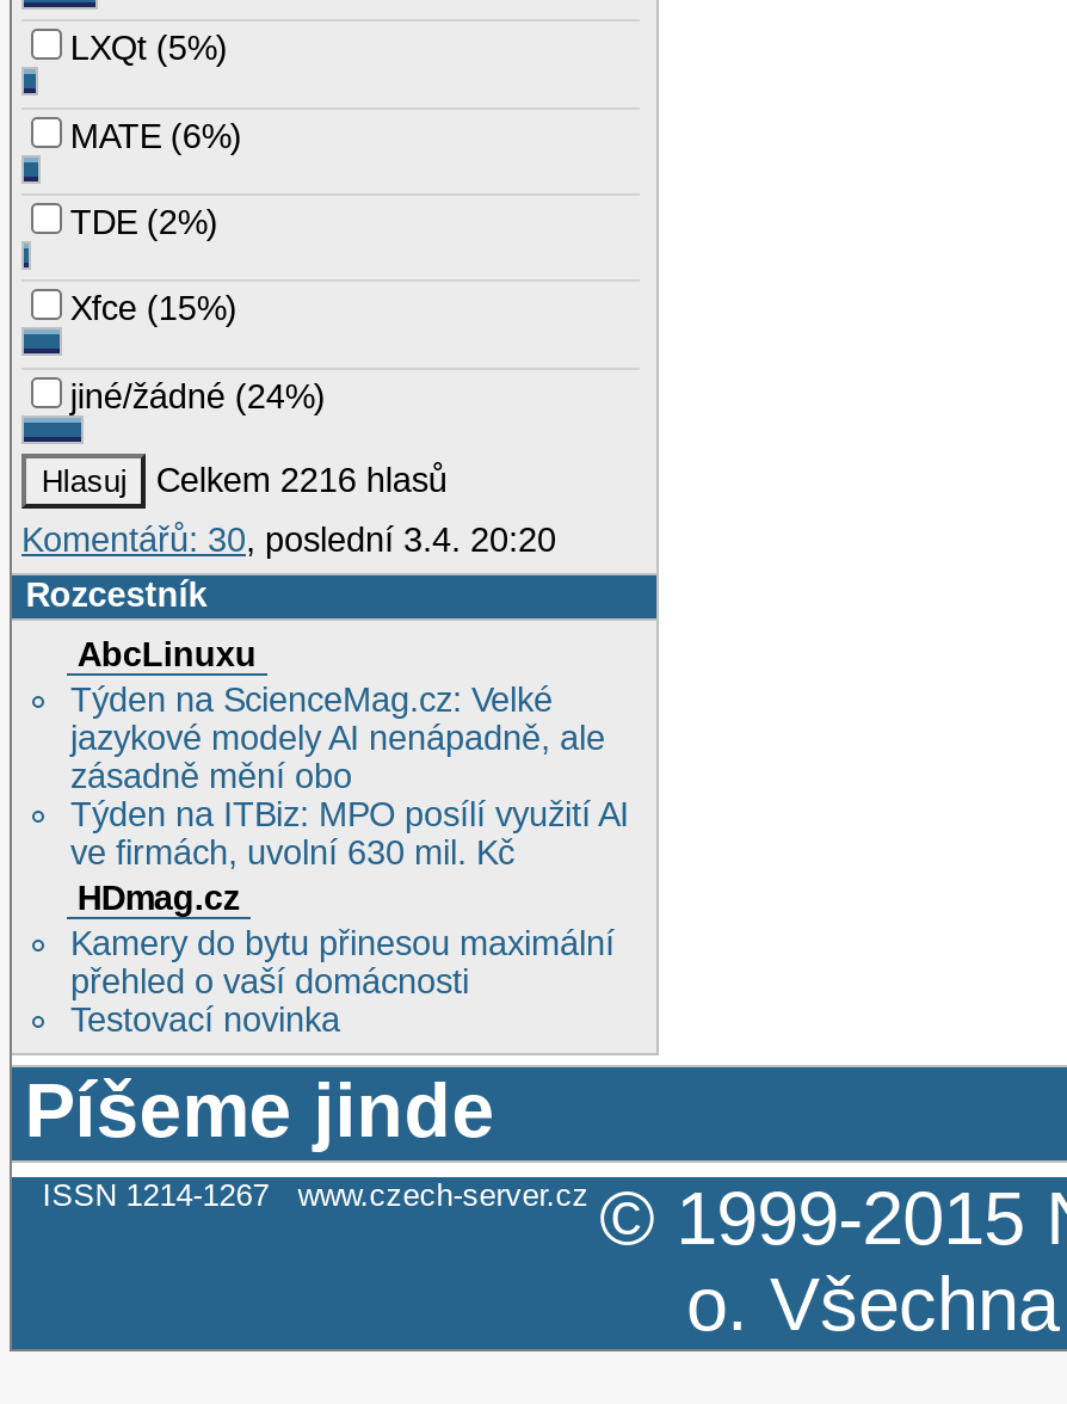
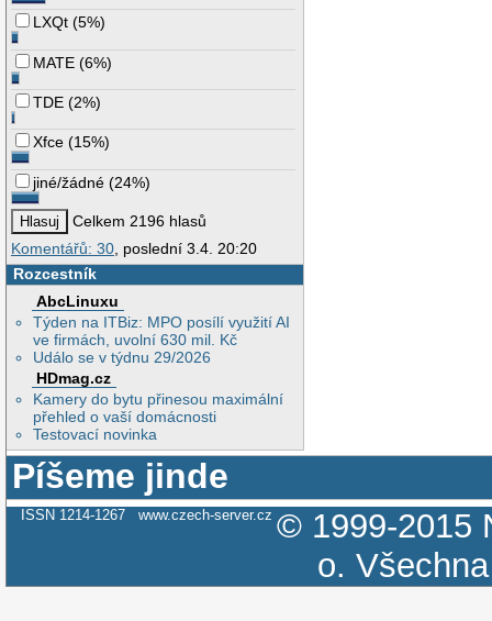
[146,461,447,500] Celkem 2216 hlasů -> [68,212,207,230] Celkem 2196 hlasů
[70,680,605,795] Týden na ScienceMag.cz: Velké | jazykové modely AI nenápadně, ale | zásadně mění obo -> none
moved [70,795,629,871] -> [33,313,290,348]: Týden na ITBiz: MPO posílí využití AI | ve firmách, uvolní 630 mil. Kč
none -> [33,348,211,366] Událo se v týdnu 29/2026

